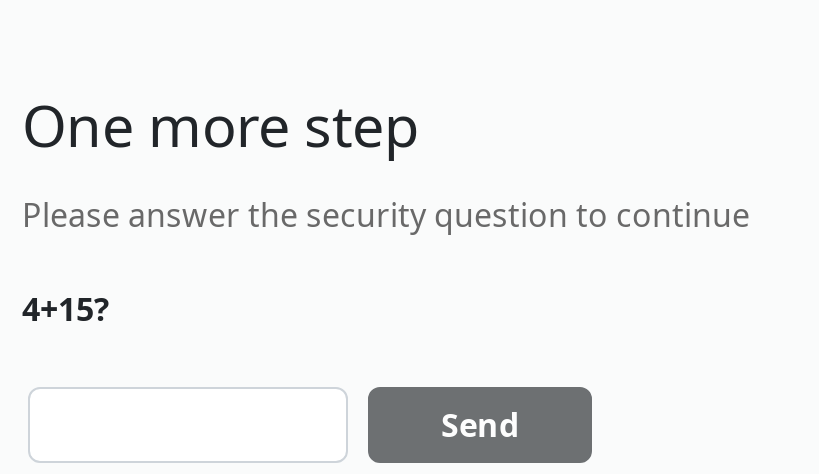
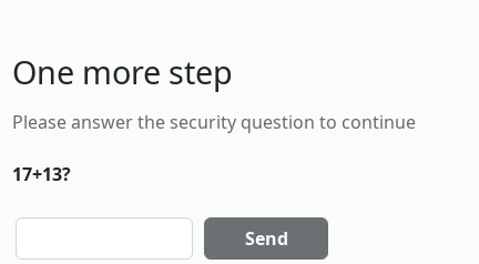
[22,287,110,331] 4+15? -> [12,162,71,186] 17+13?

